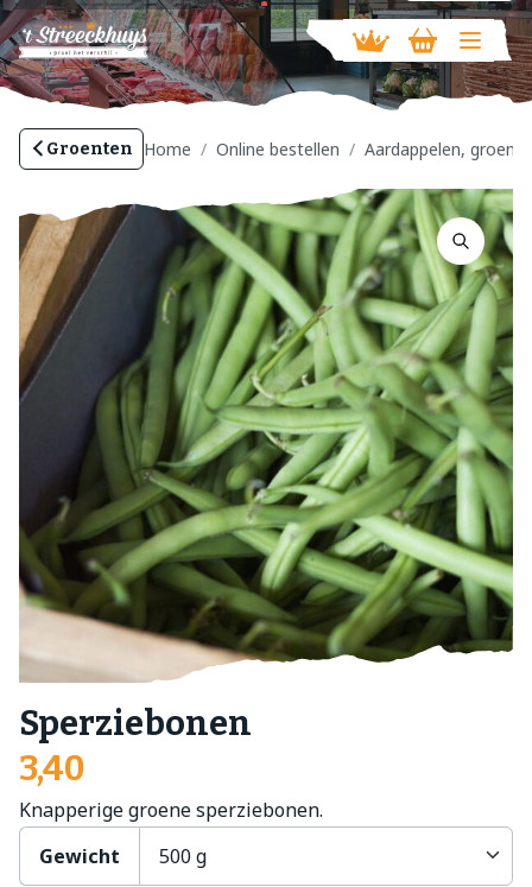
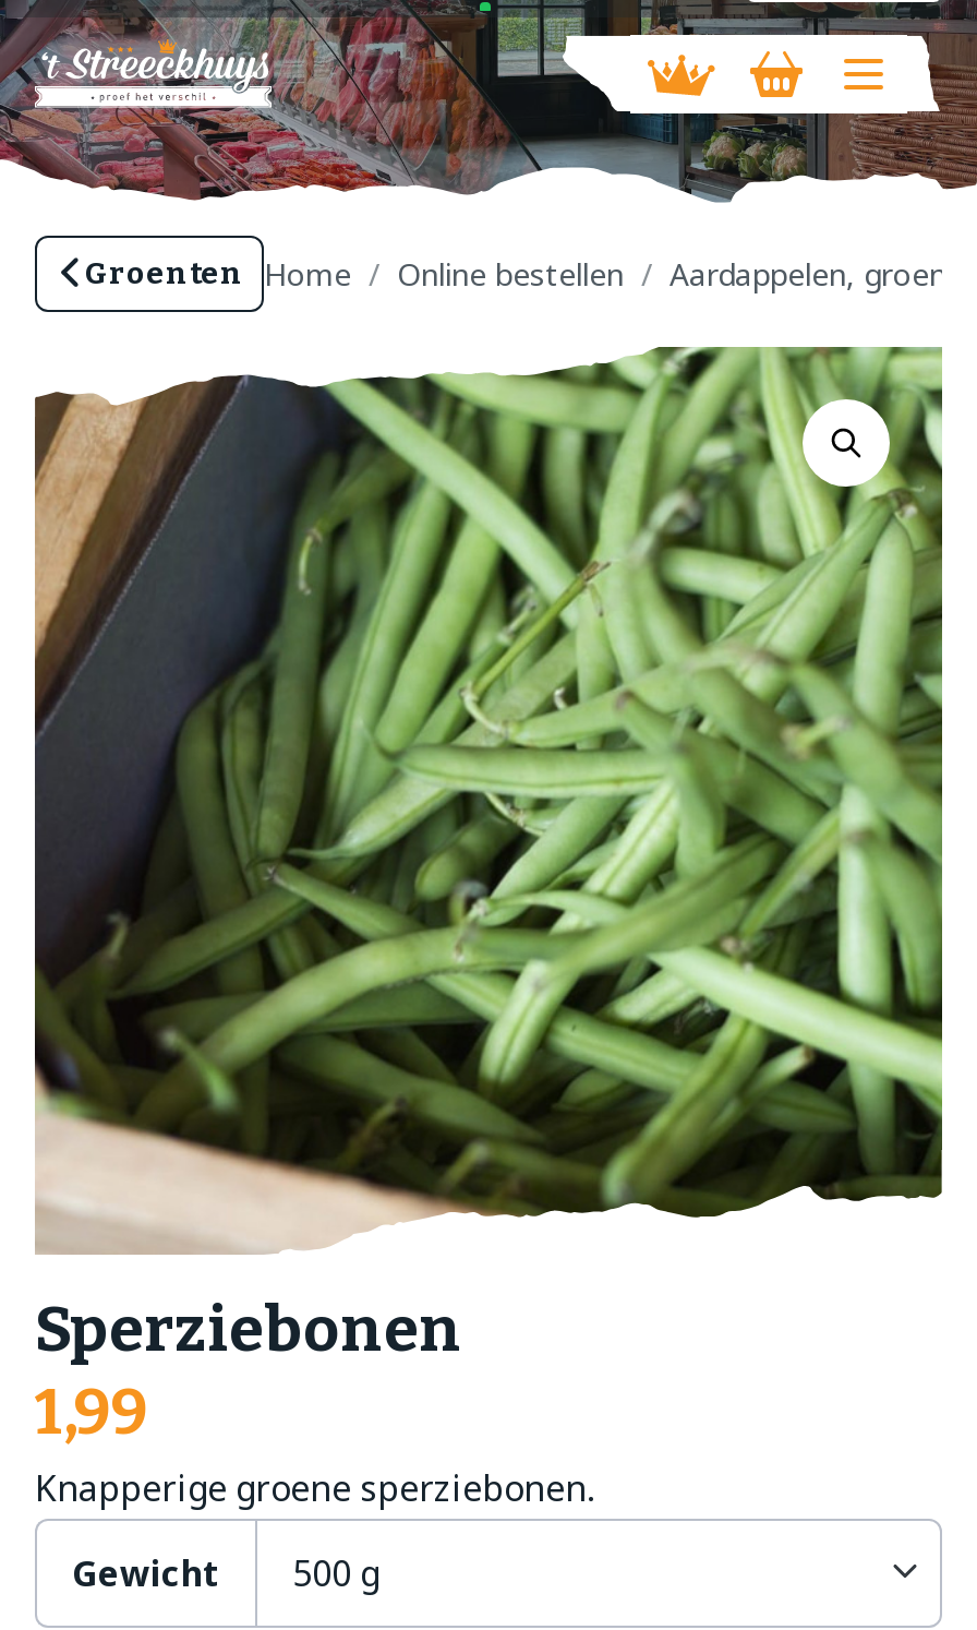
[19,748,85,789] 3,40 -> [35,1374,148,1450] 1,99

